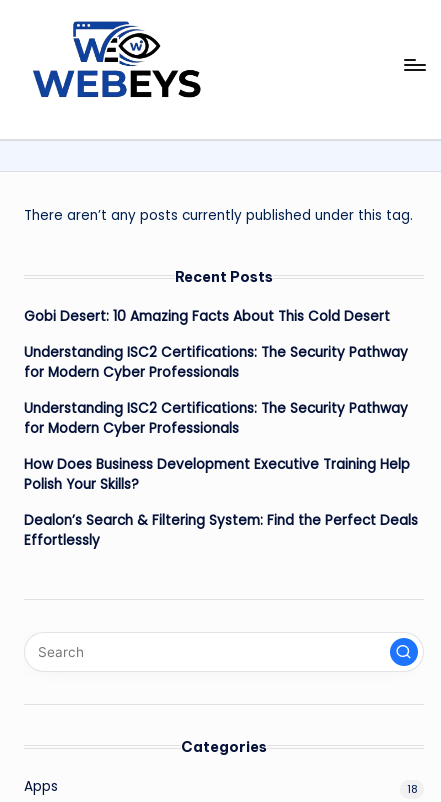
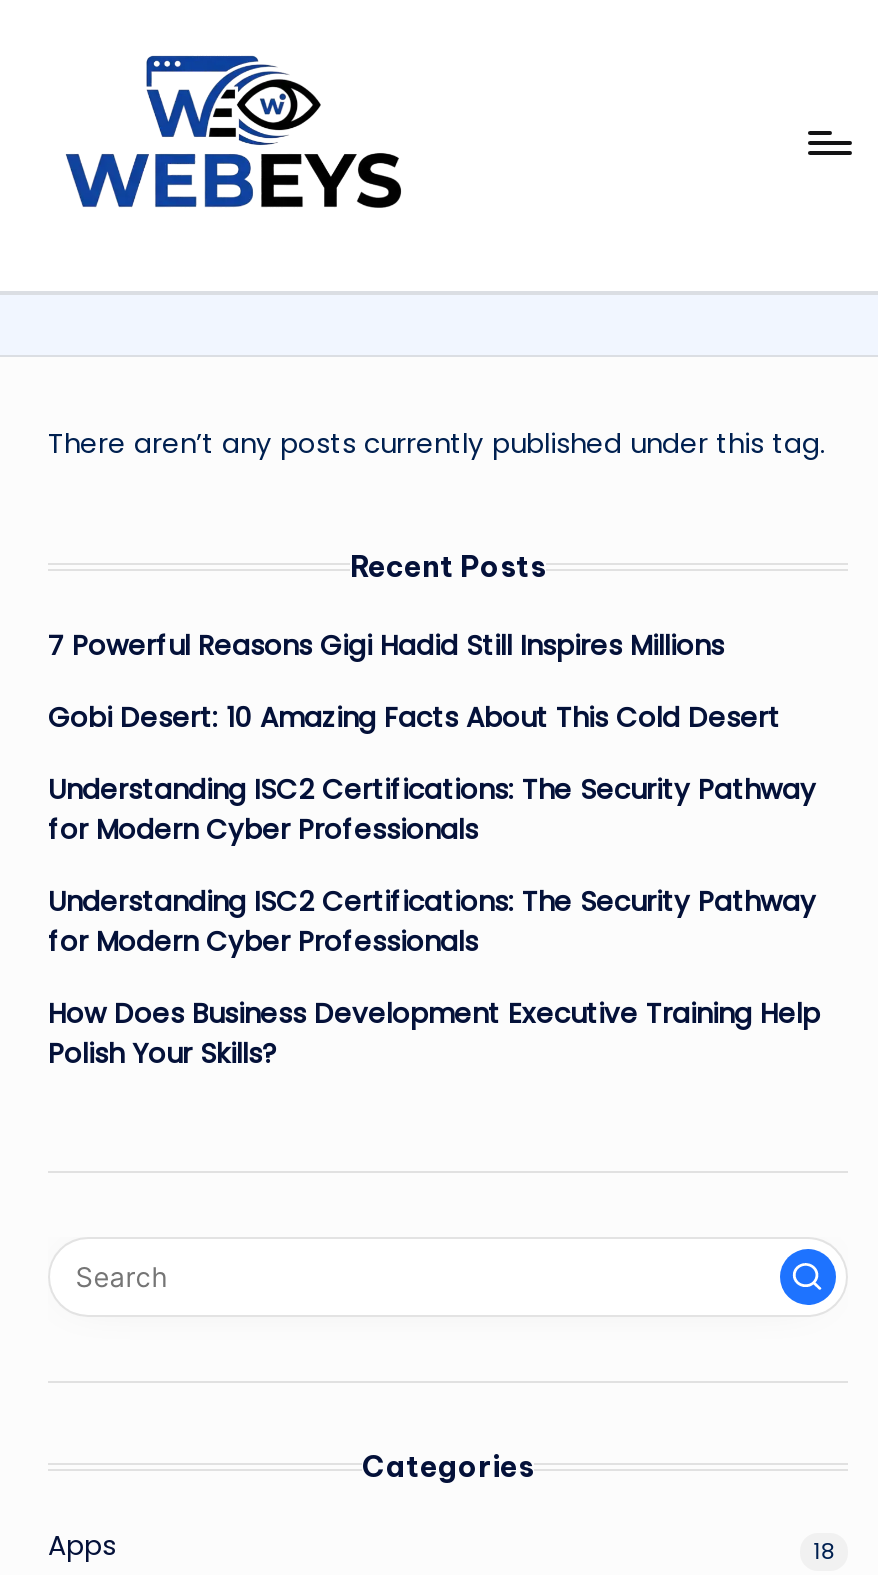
none -> [48,627,724,665] 7 Powerful Reasons Gigi Hadid Still Inspires Millions
moved [24,307,410,494] -> [48,699,820,1073]: Gobi Desert: 10 Amazing Facts About This Cold Desert | Understanding ISC2 Certifications: The Security Pathway | for Modern Cyber Professionals | Understanding ISC2 Certifications: The Security Pathway | for Modern Cyber Professionals | How Does Business Development Executive Training Help | Polish Your Skills?
[24,511,418,550] Dealon’s Search & Filtering System: Find the Perfect Deals | Effortlessly -> none

